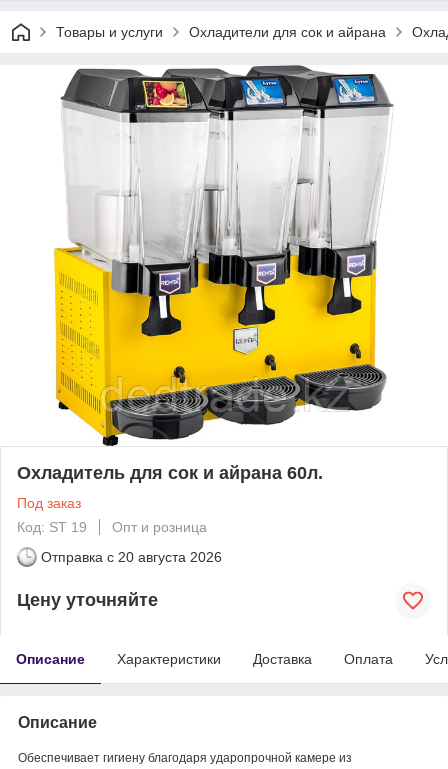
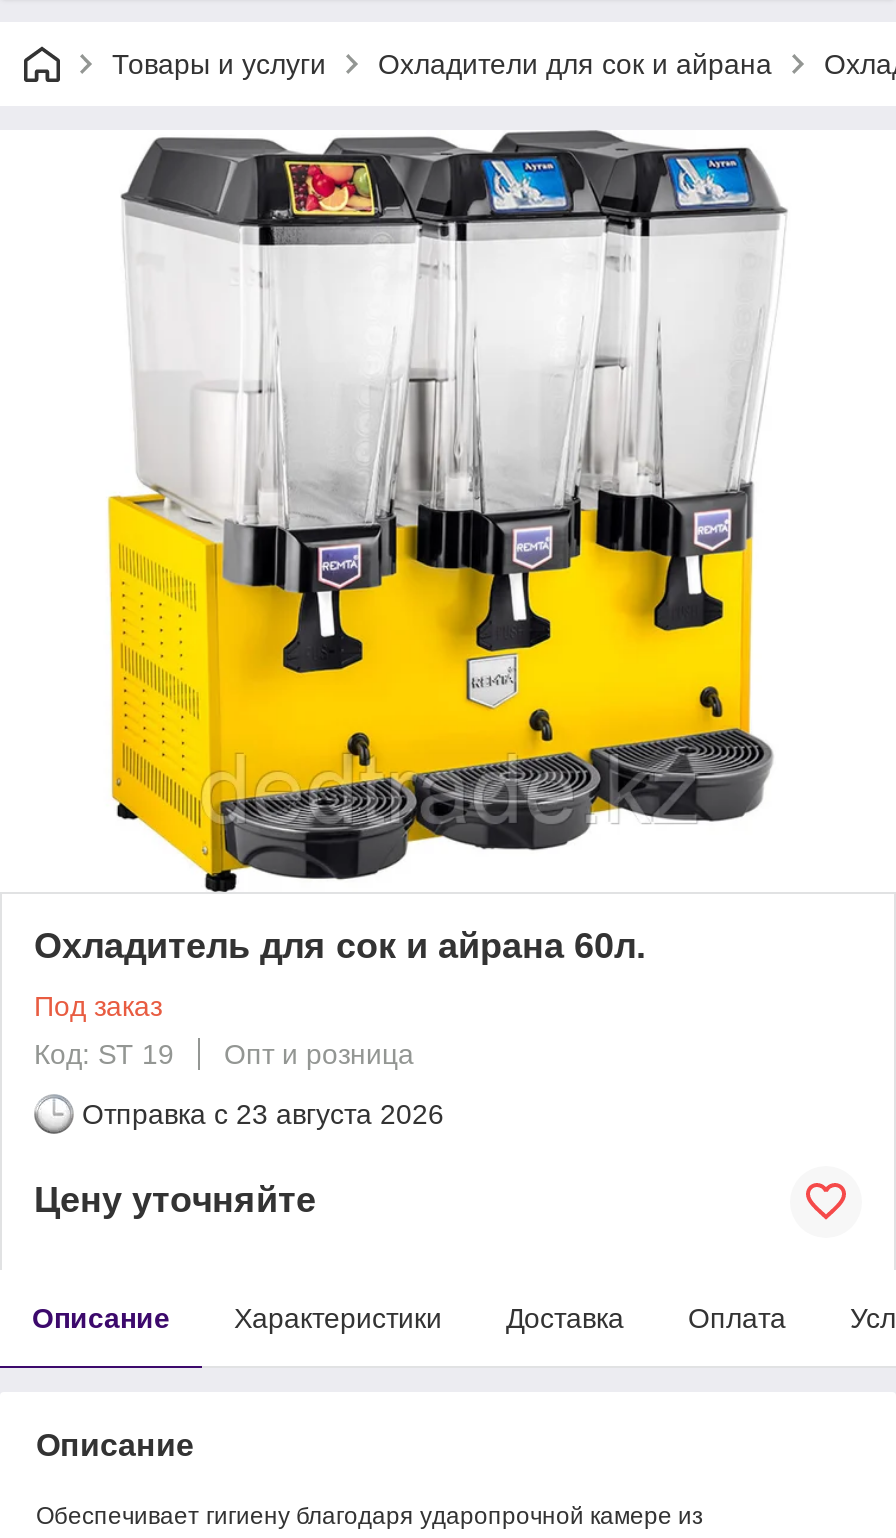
[41,549,222,565] Отправка с 20 августа 2026 -> [82,1098,444,1130] Отправка с 23 августа 2026

